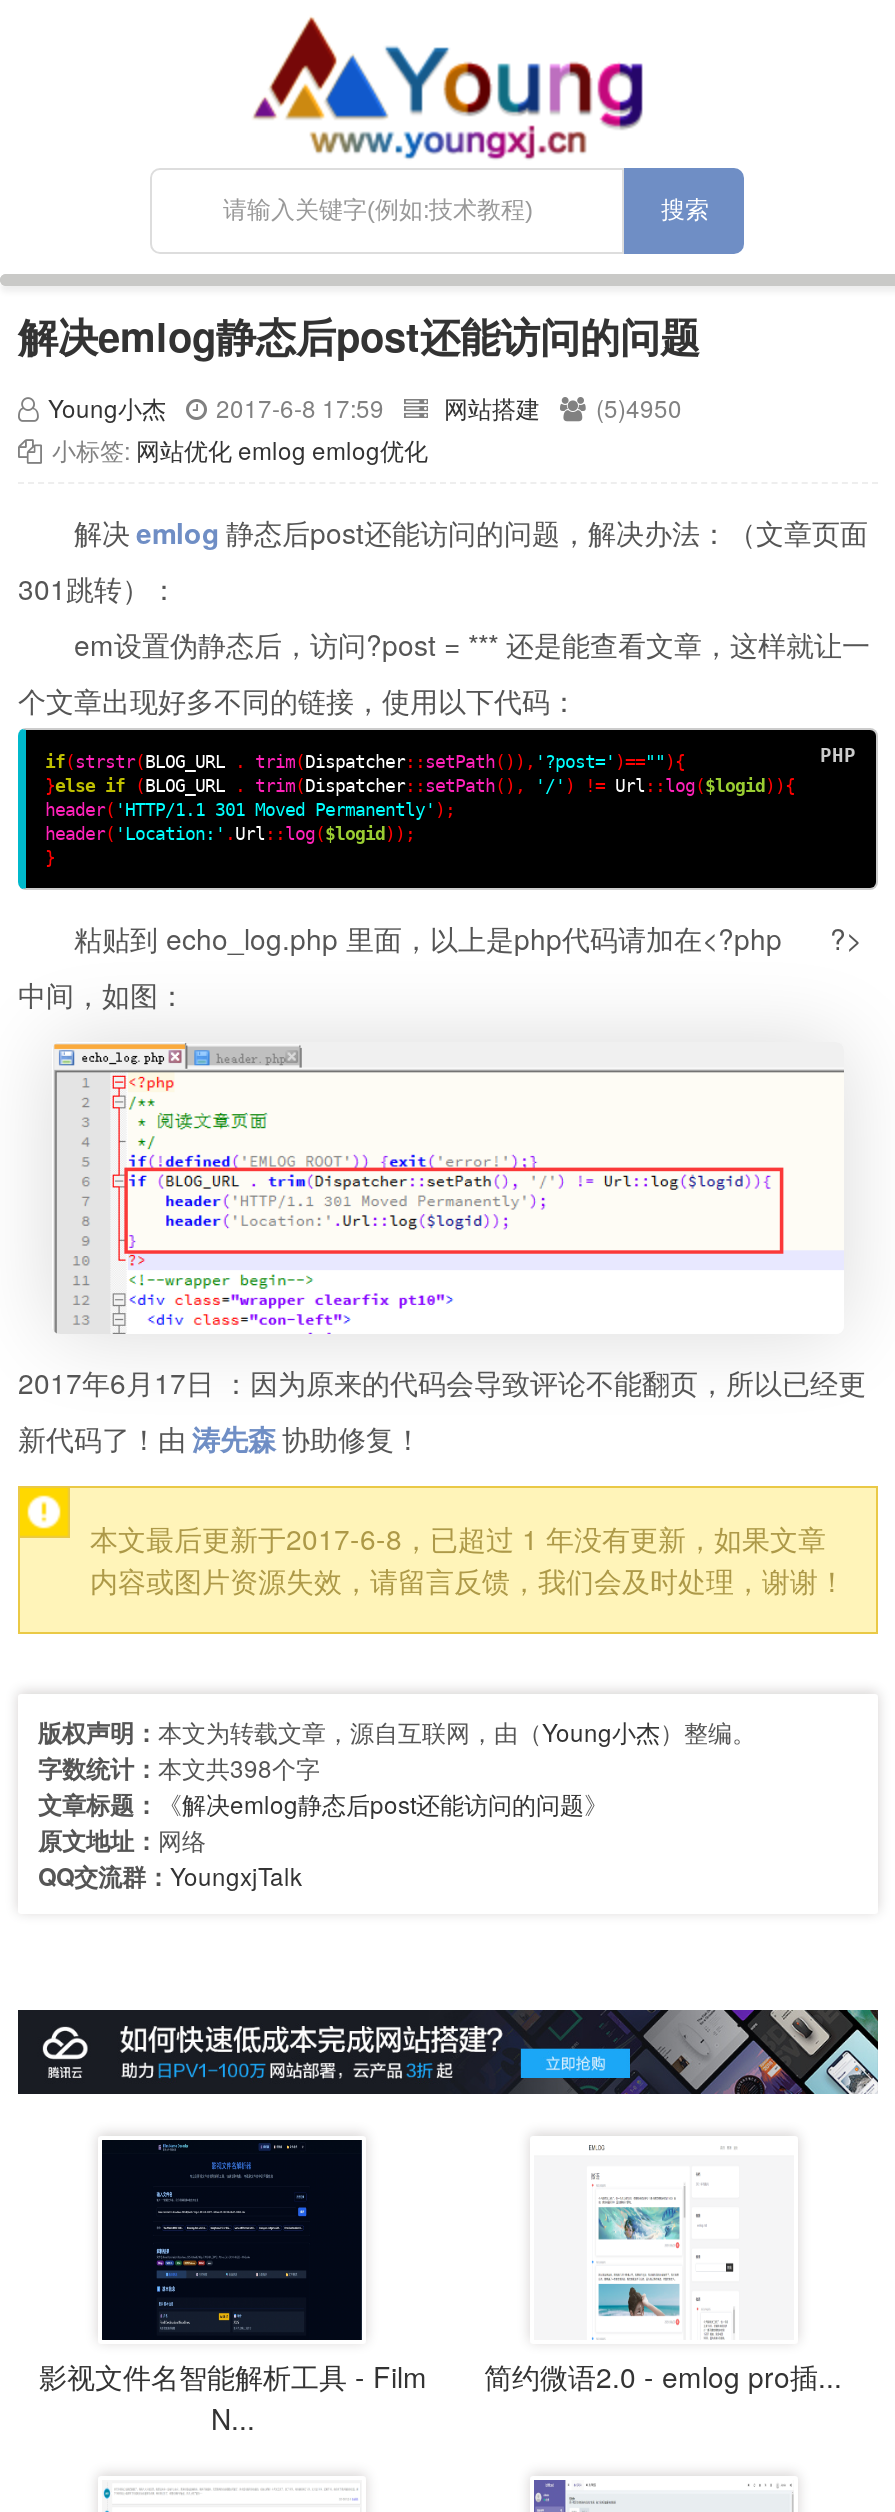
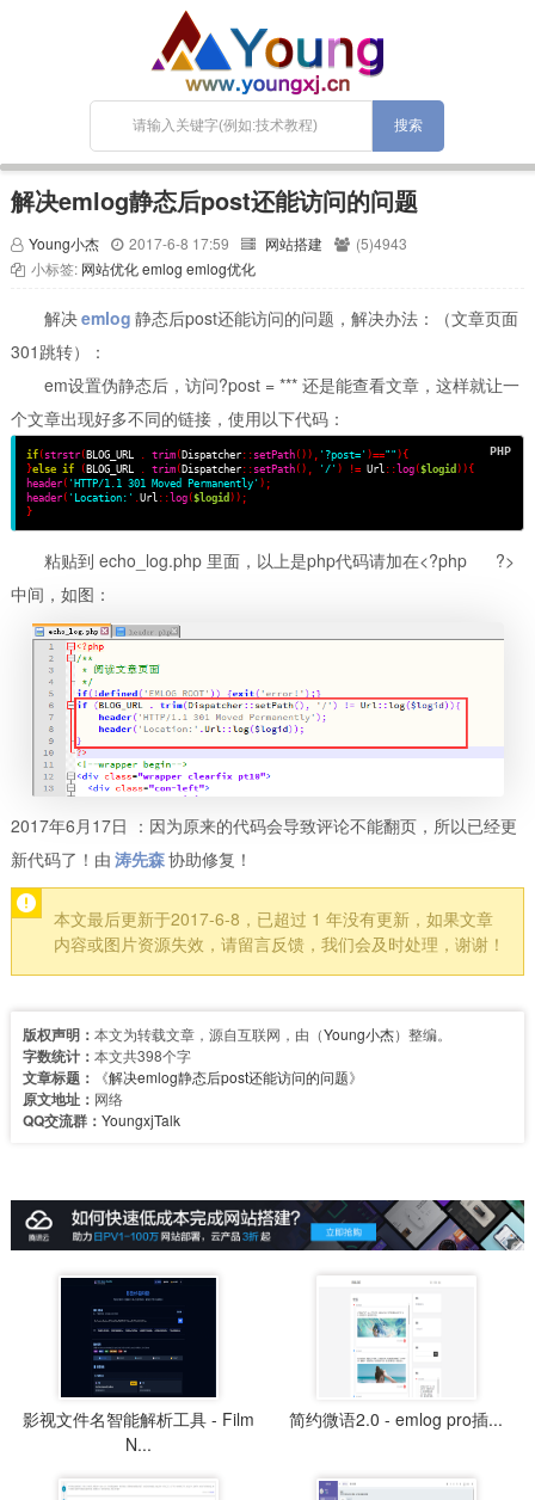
[48,390,682,424] Young小杰 2017-6-8 17:59 网站搭建 (5)4950 -> [29,233,407,253] Young小杰 2017-6-8 17:59 网站搭建 (5)4943

